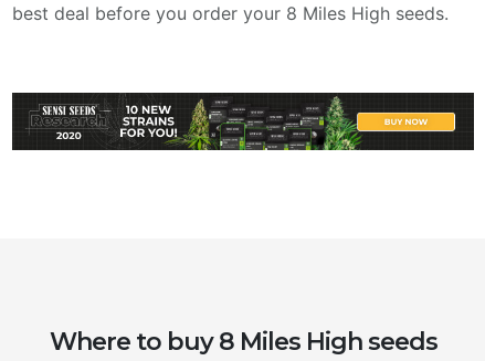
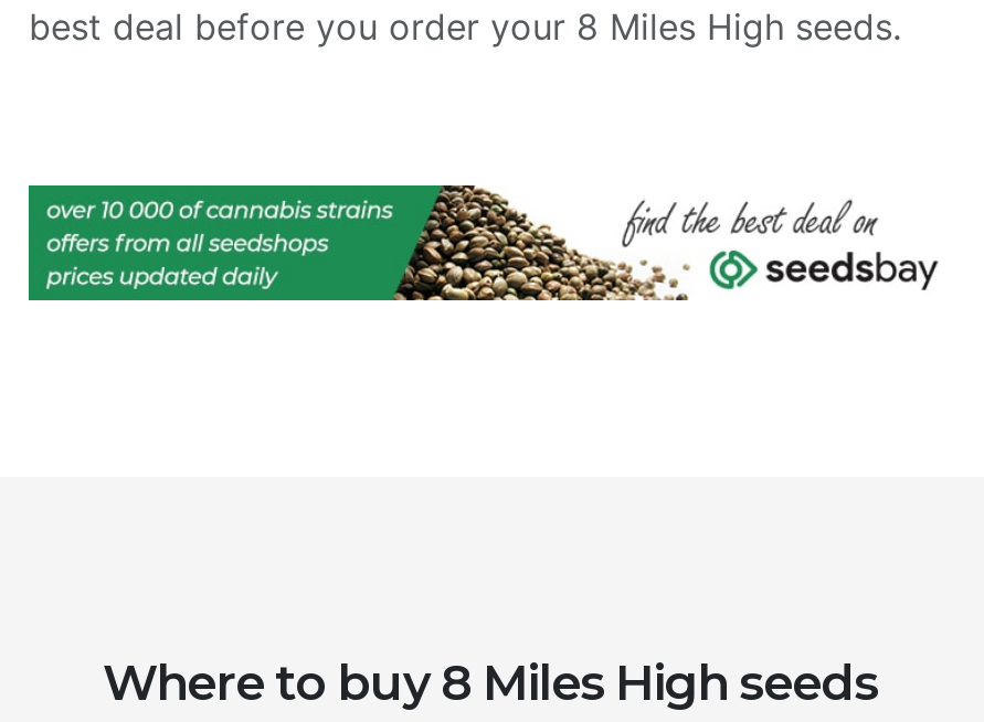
[11,92,475,151] [image] -> [27,183,952,302] [image]

